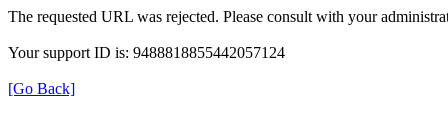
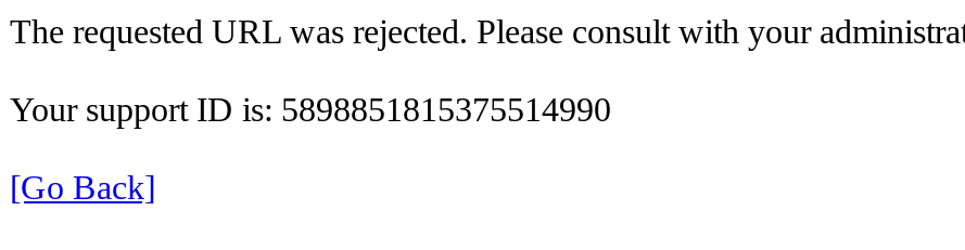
[8,44,285,61] Your support ID is: 9488818855442057124 -> [10,91,611,128] Your support ID is: 5898851815375514990

